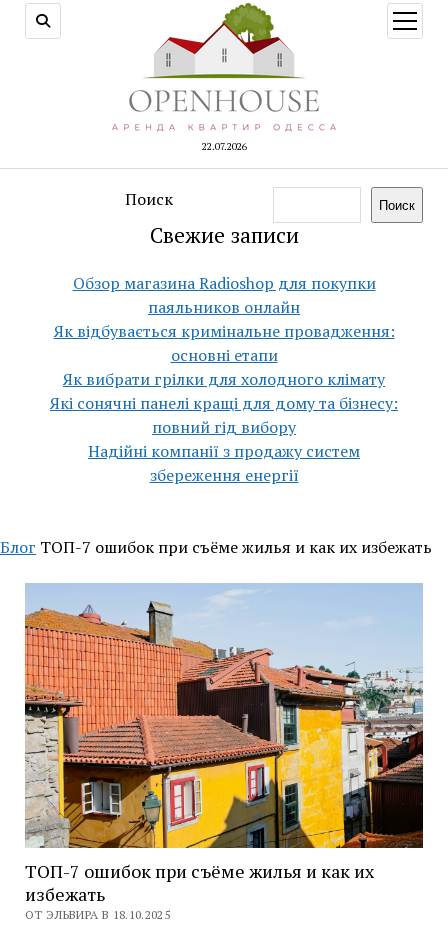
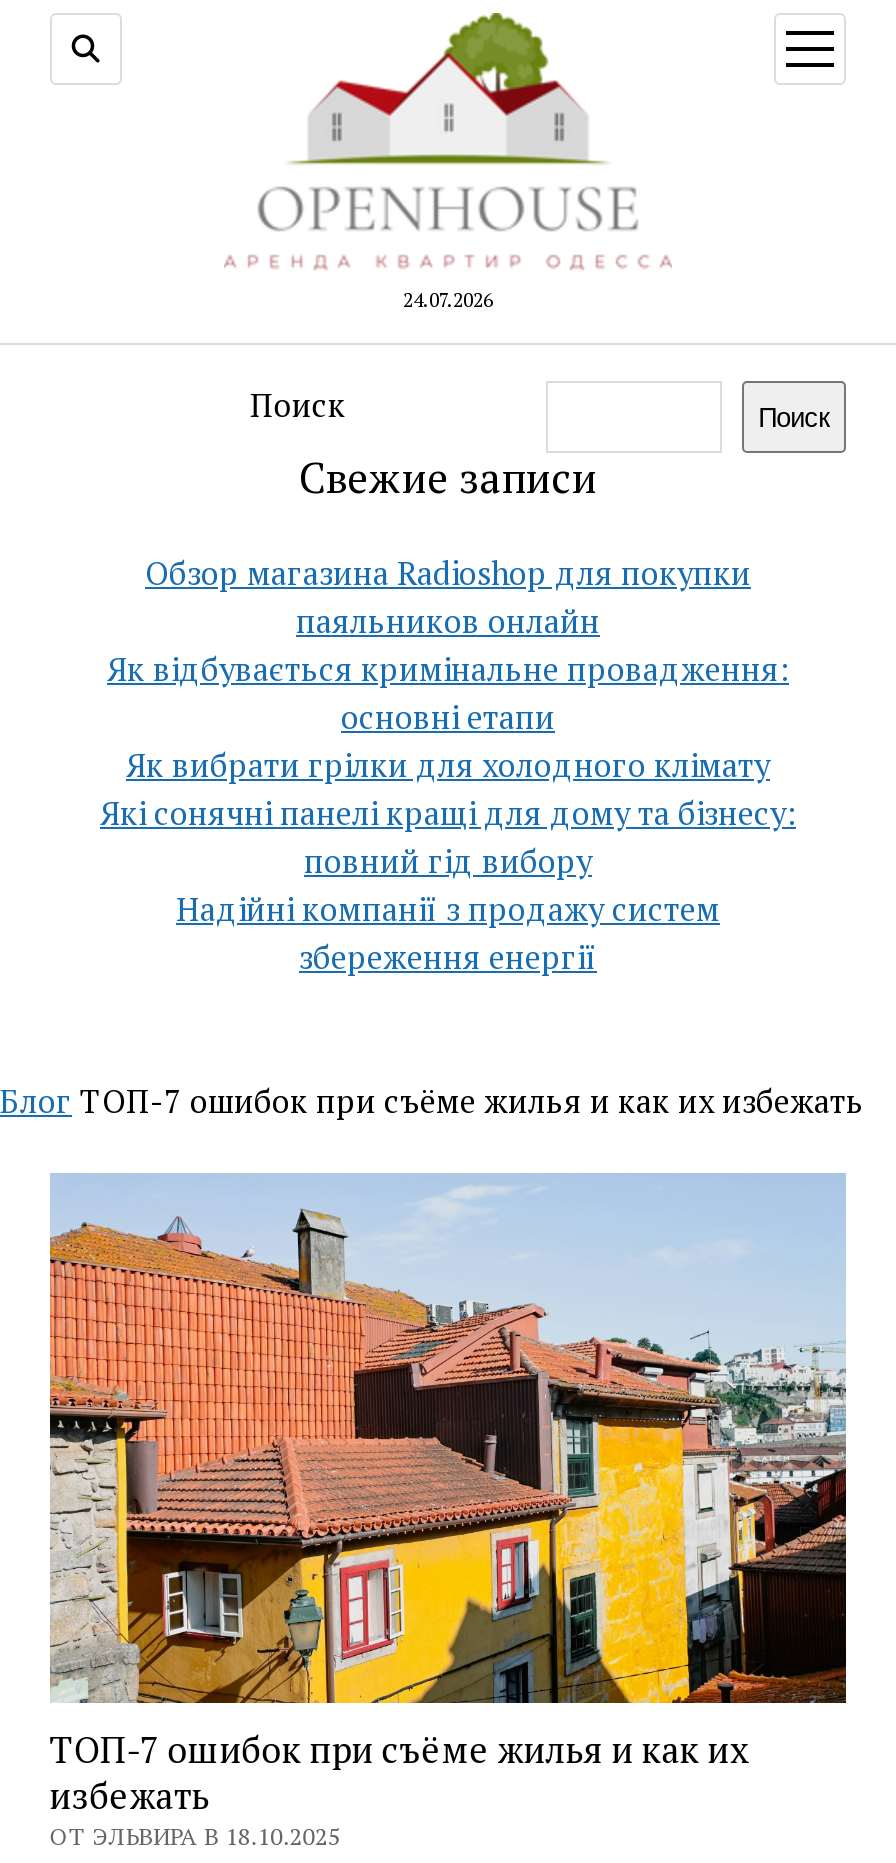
[201,140,246,153] 22.07.2026 -> [403,287,493,313] 24.07.2026

